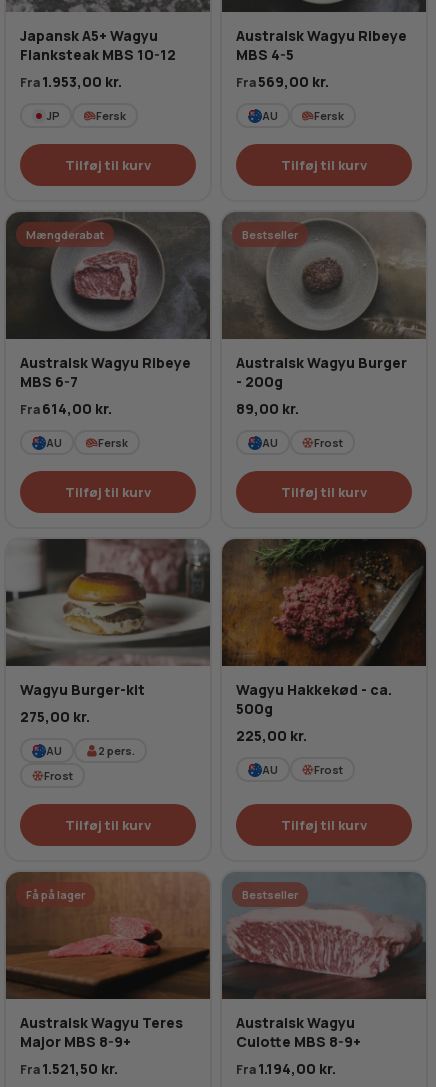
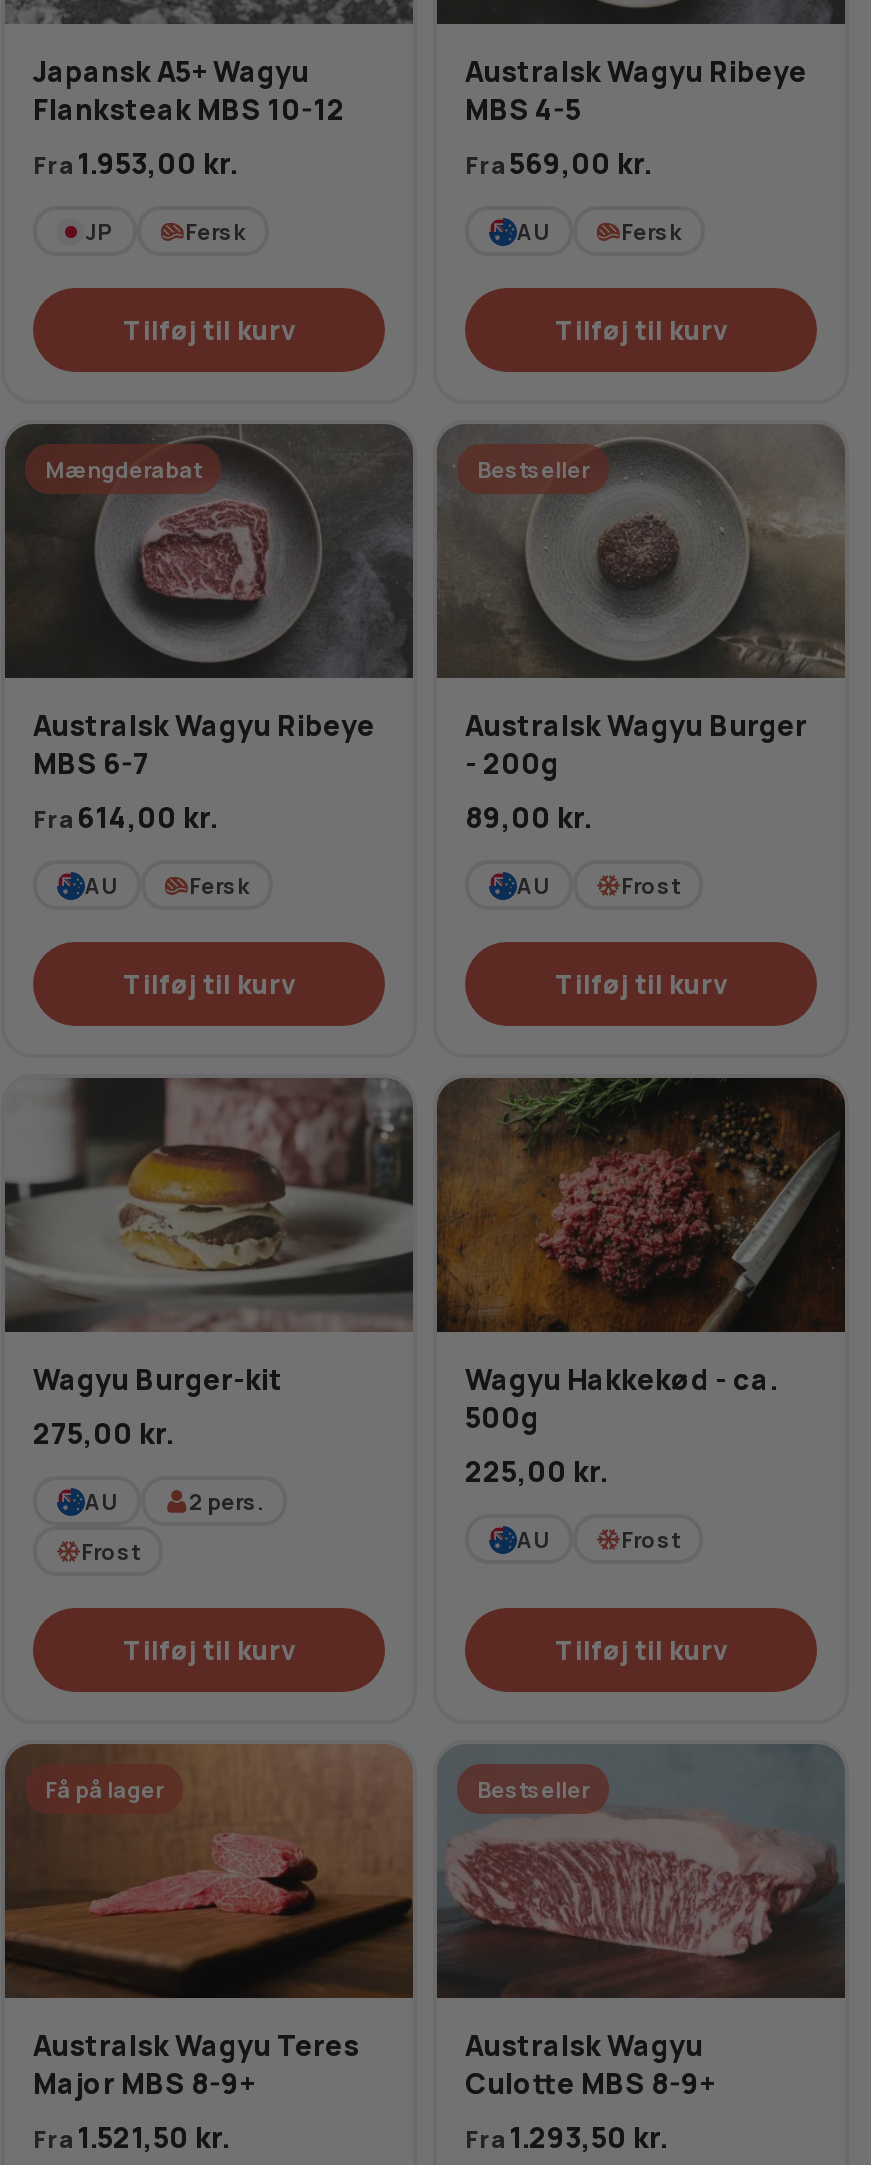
[236,1059,336,1078] Fra 1.194,00 kr. -> [465,2118,667,2156] Fra 1.293,50 kr.

